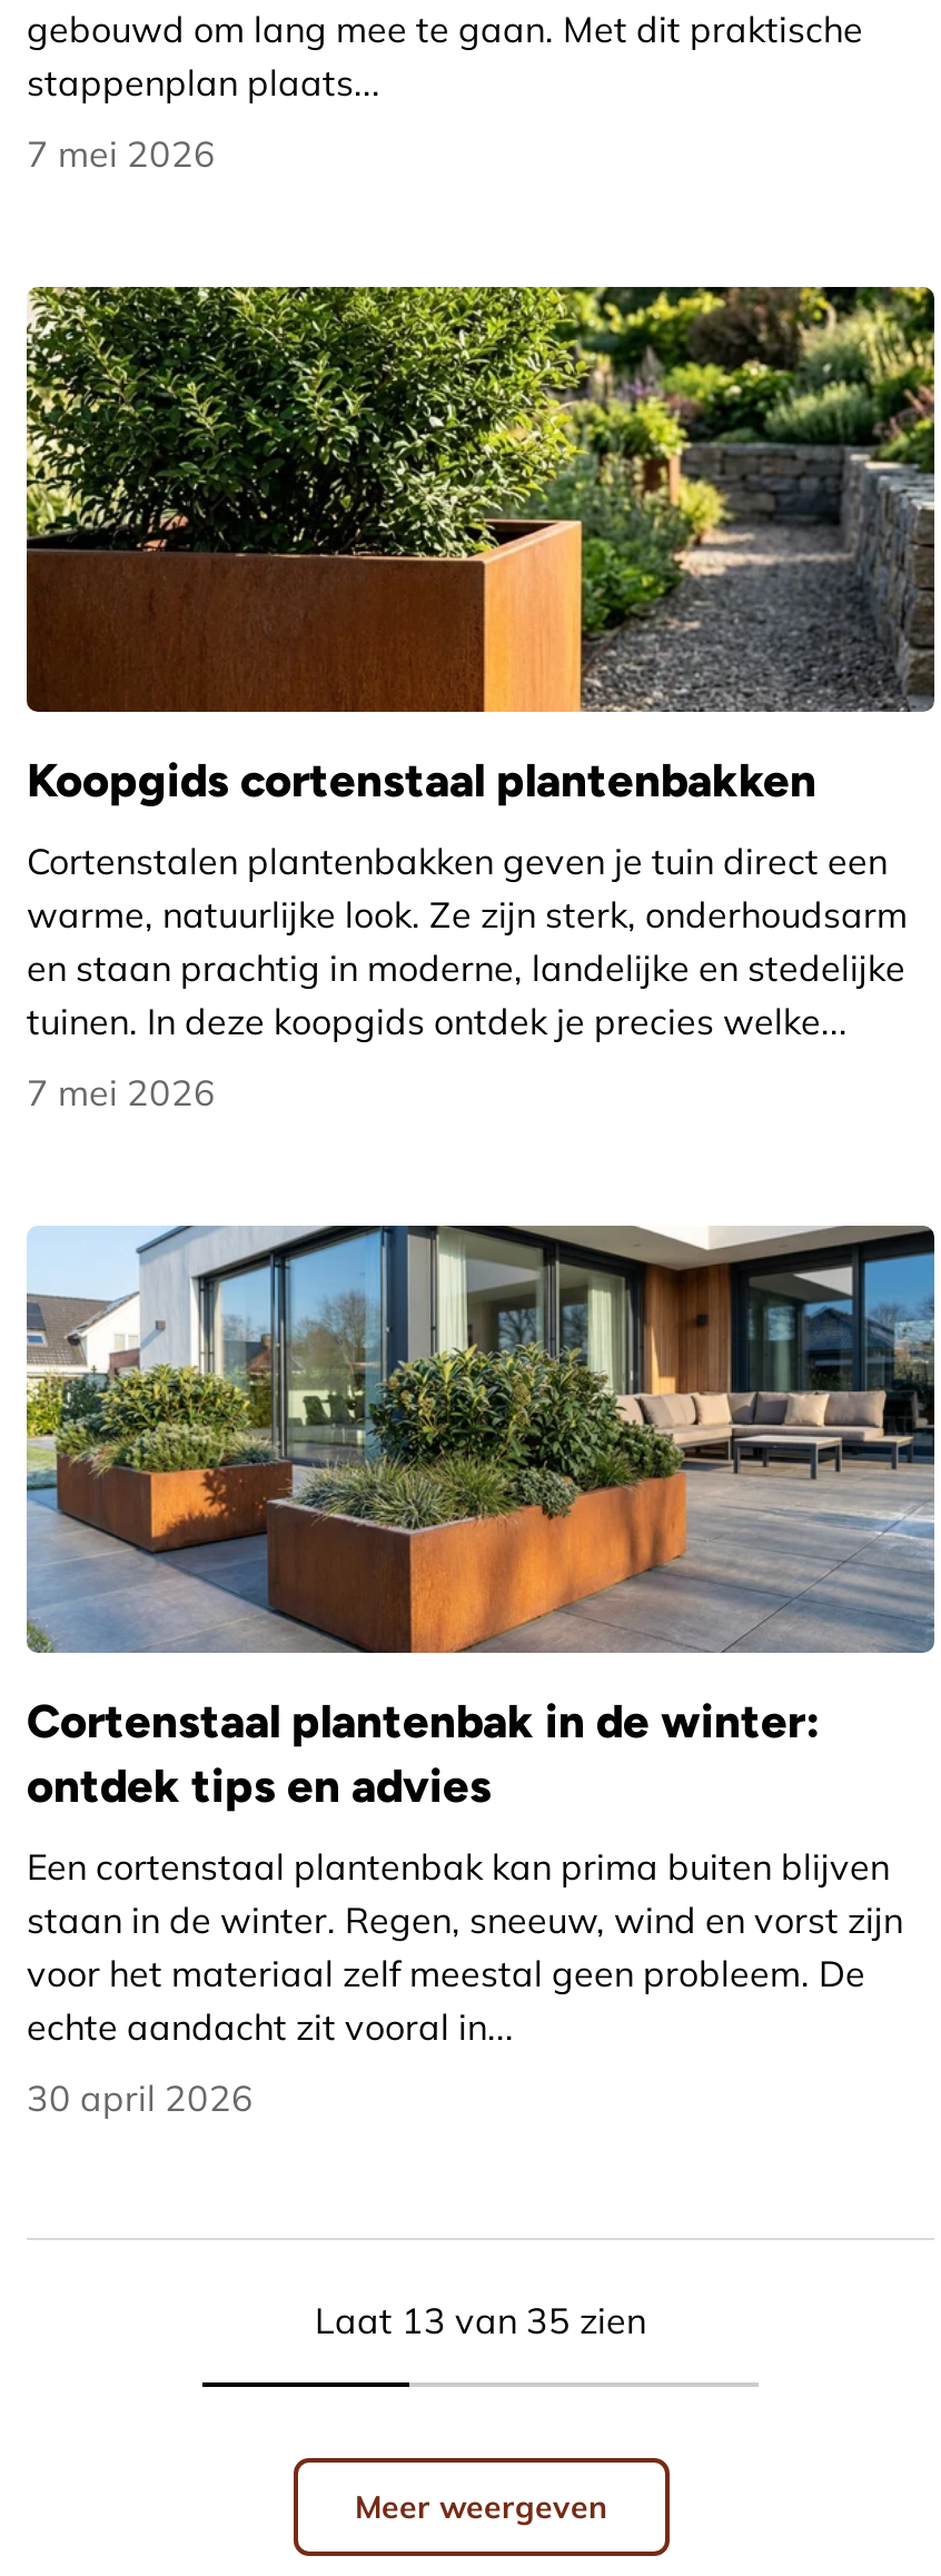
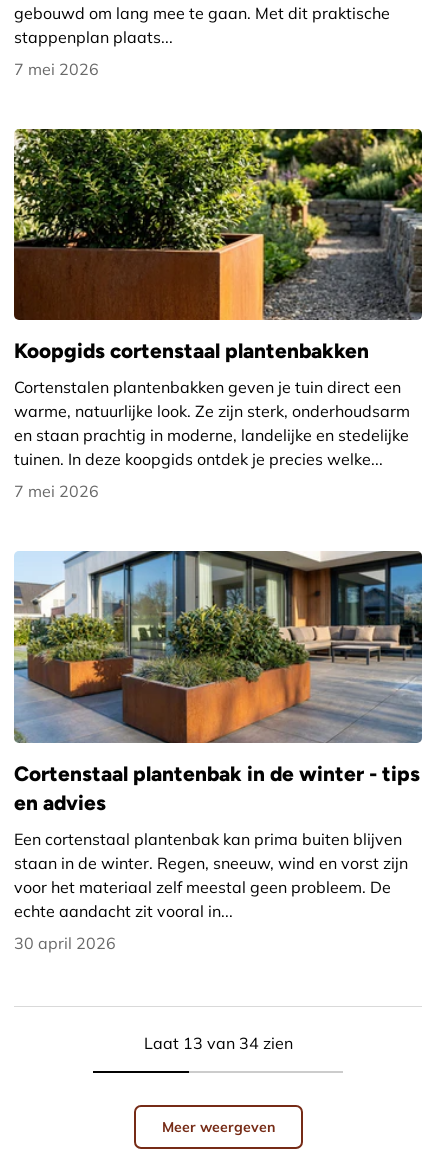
[27,1692,821,1812] Cortenstaal plantenbak in de winter: | ontdek tips en advies -> [14,761,420,815] Cortenstaal plantenbak in de winter - tips | en advies
[315,2297,646,2342] Laat 13 van 35 zien -> [143,1033,292,1053] Laat 13 van 34 zien

